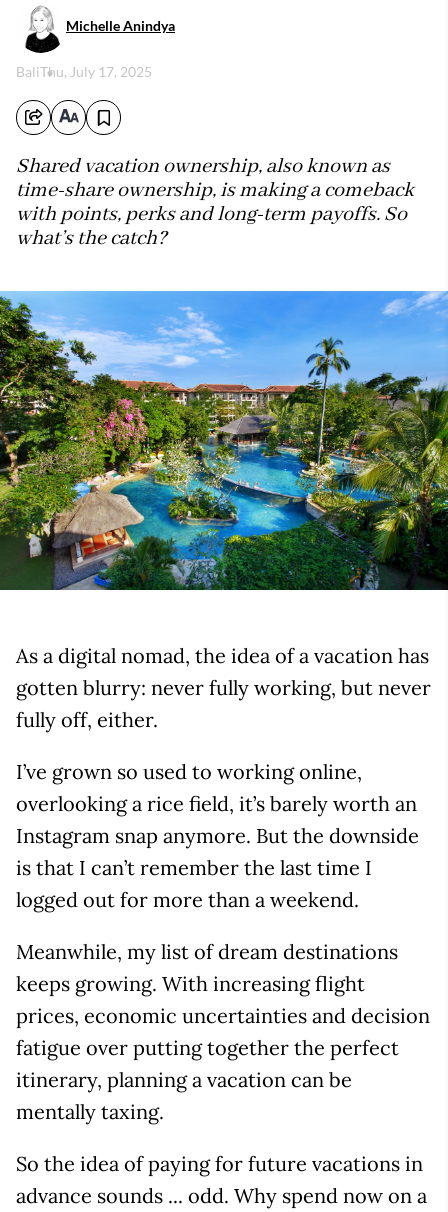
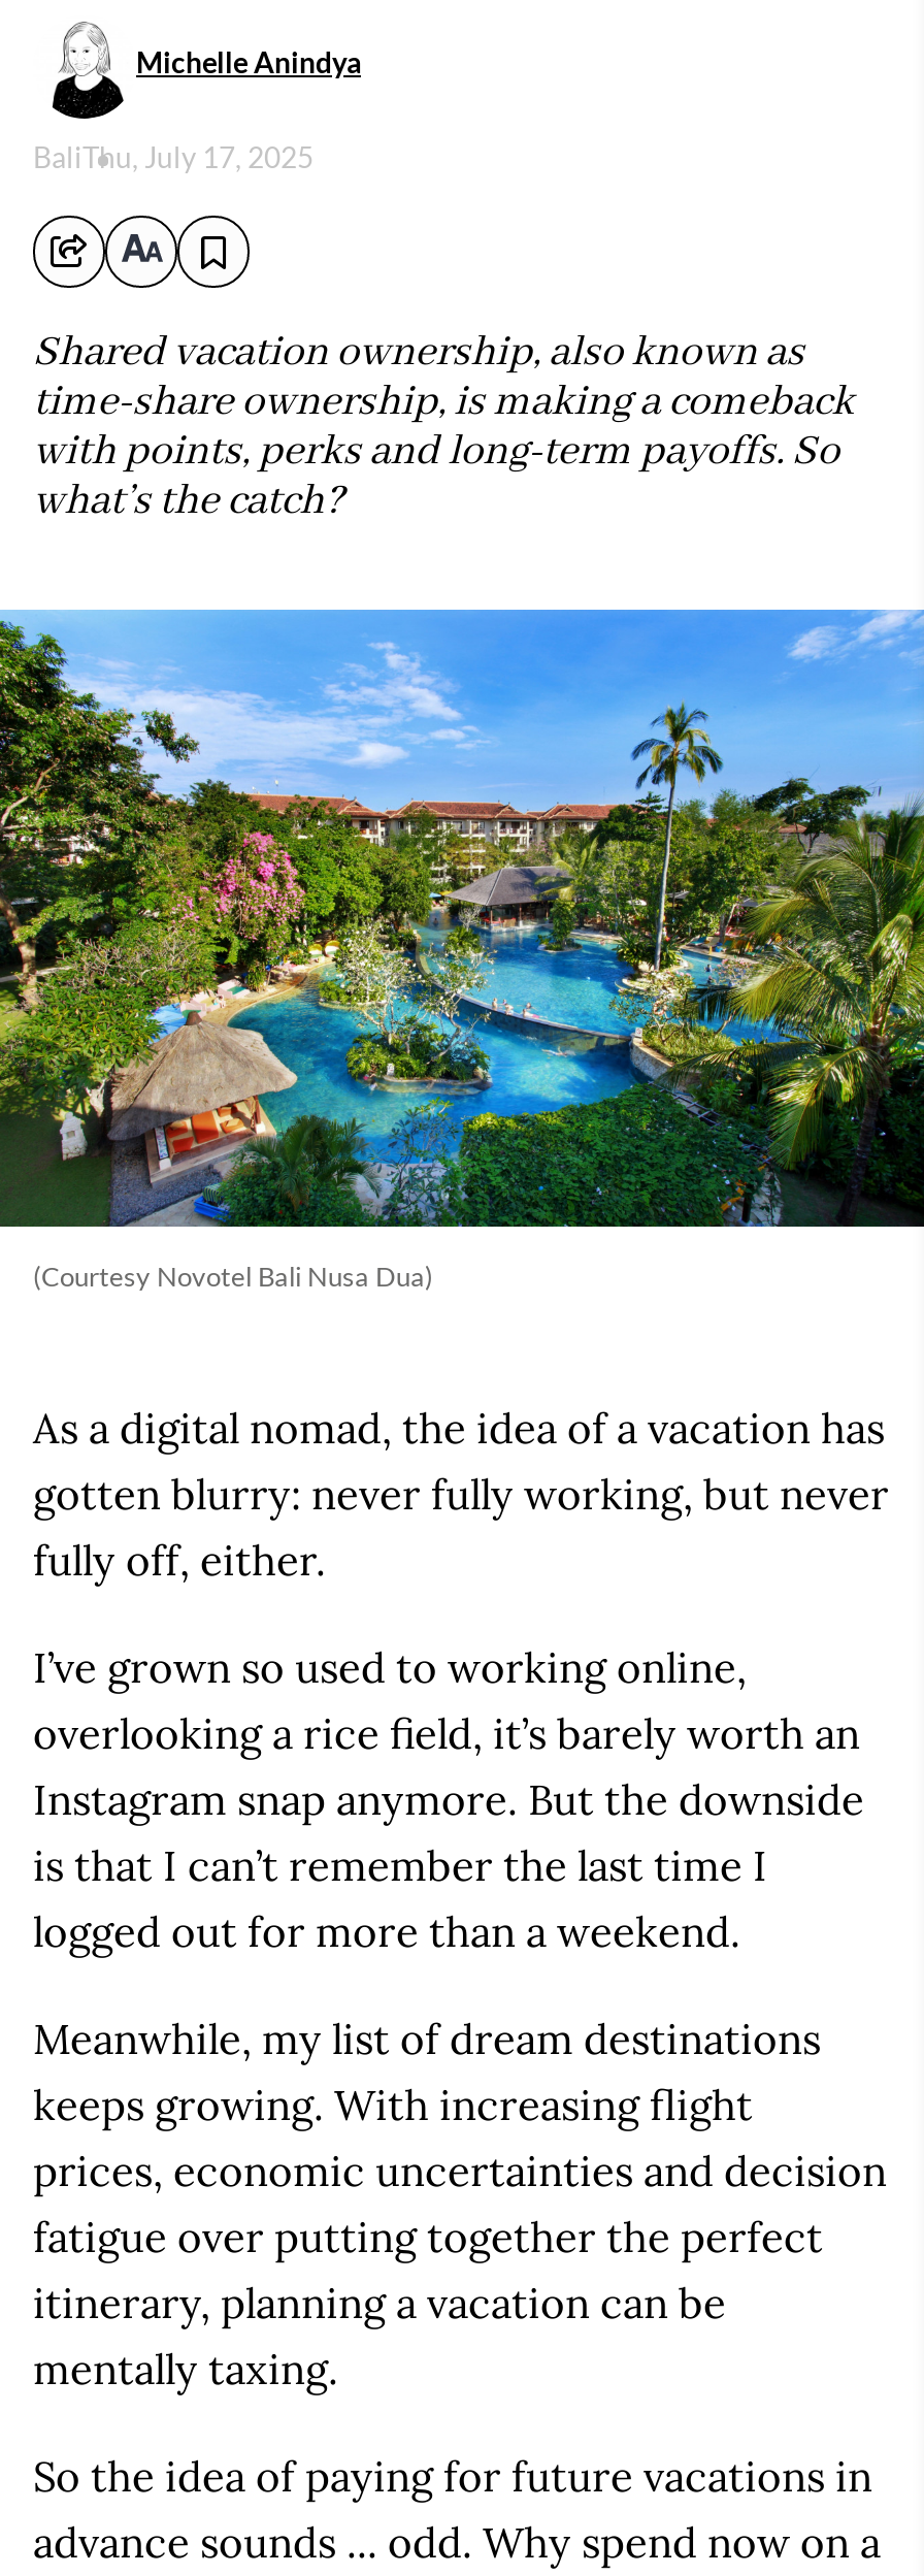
none -> [33,1259,433,1292] (Courtesy Novotel Bali Nusa Dua)

